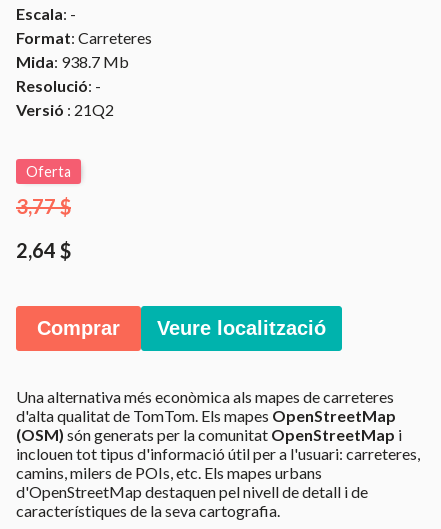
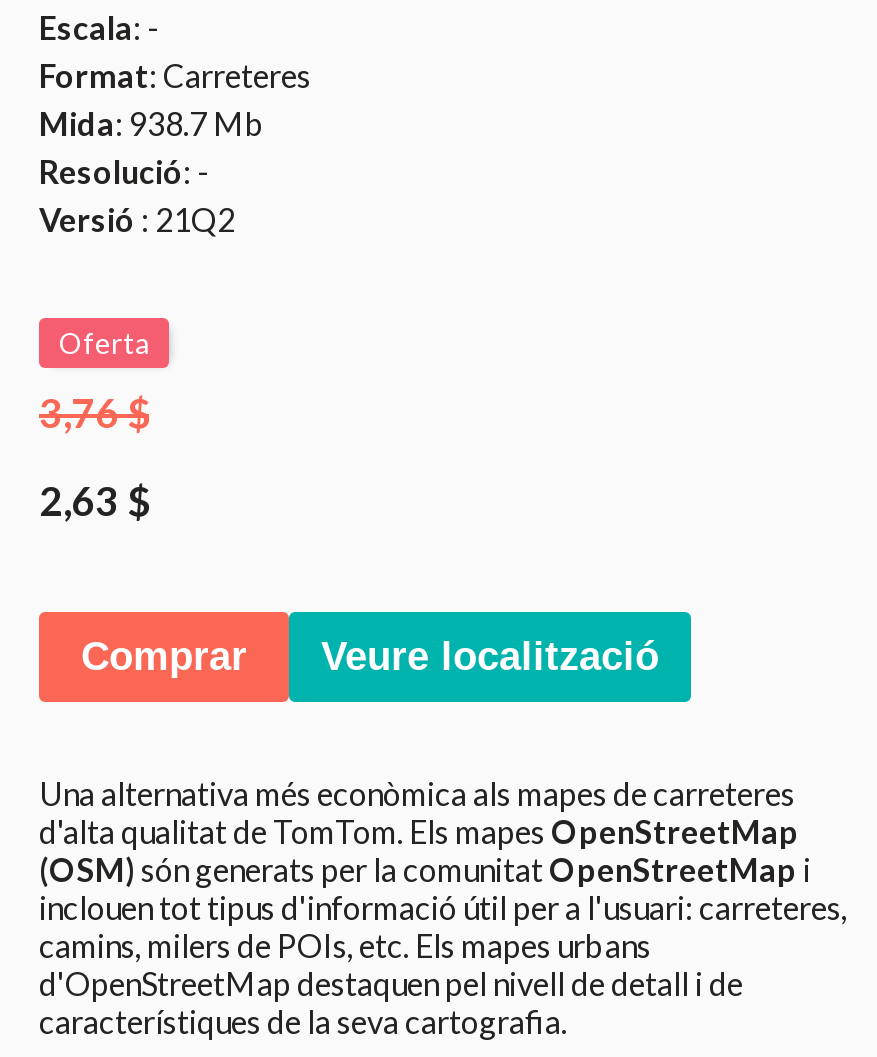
[16,194,71,218] 3,77 $ -> [39,388,149,436] 3,76 $
[16,238,71,262] 2,64 $ -> [39,476,149,524] 2,63 $

